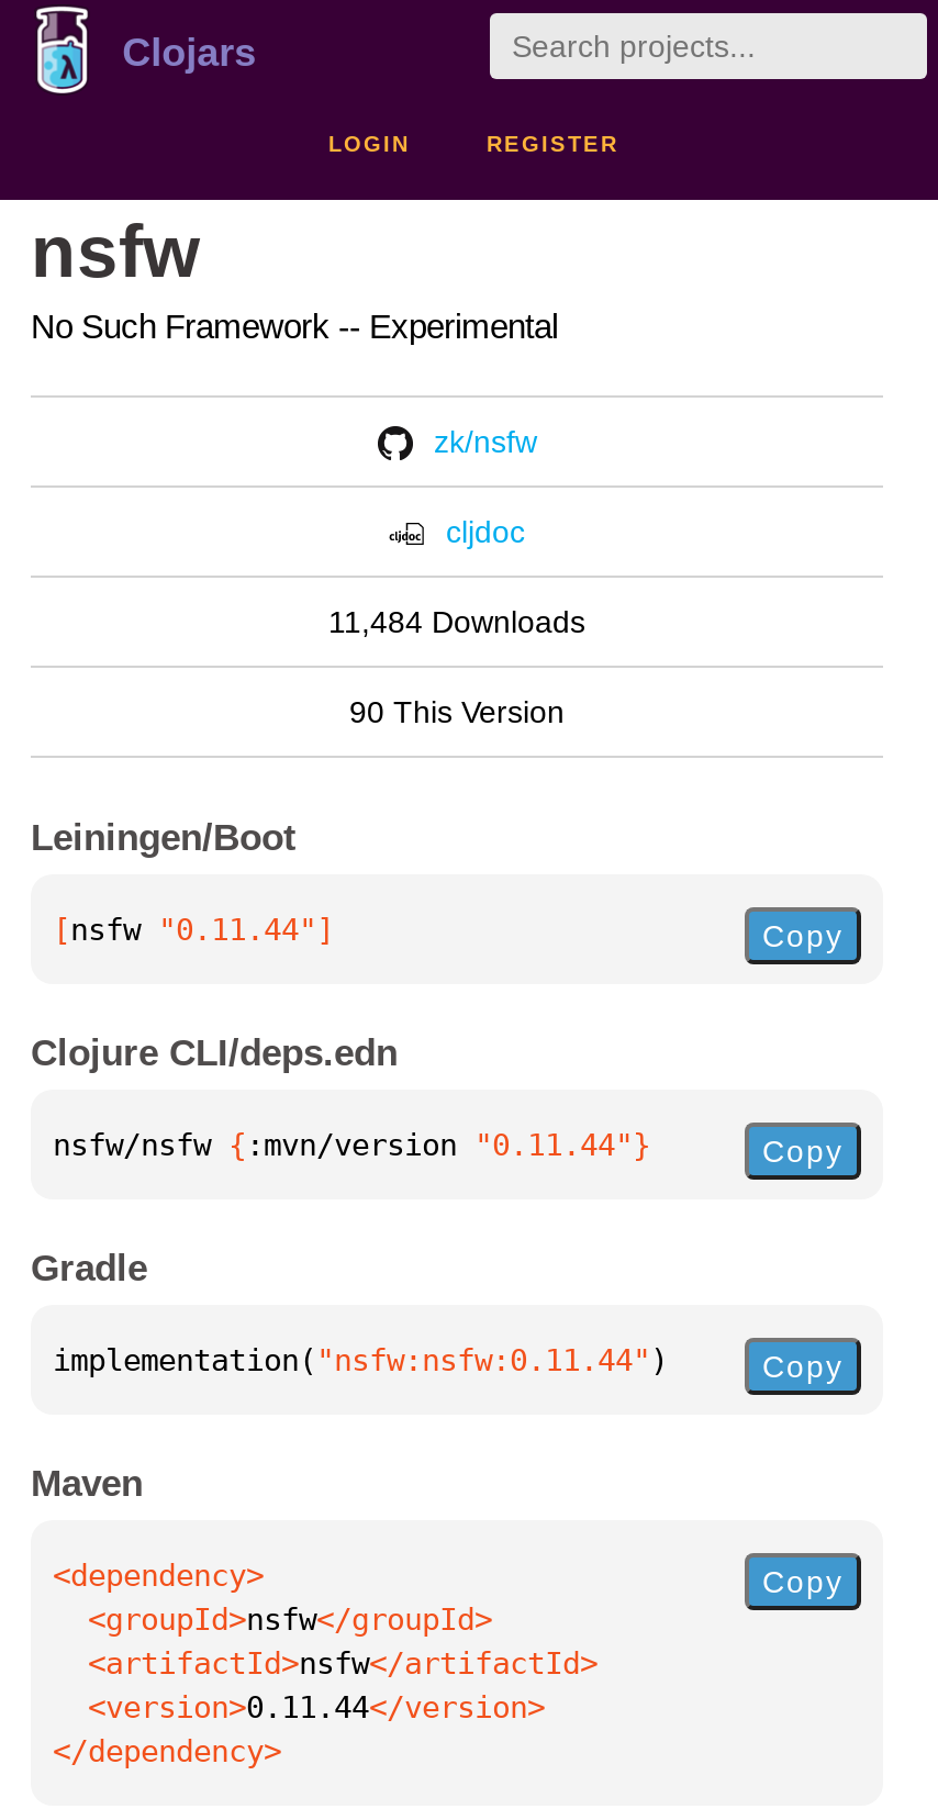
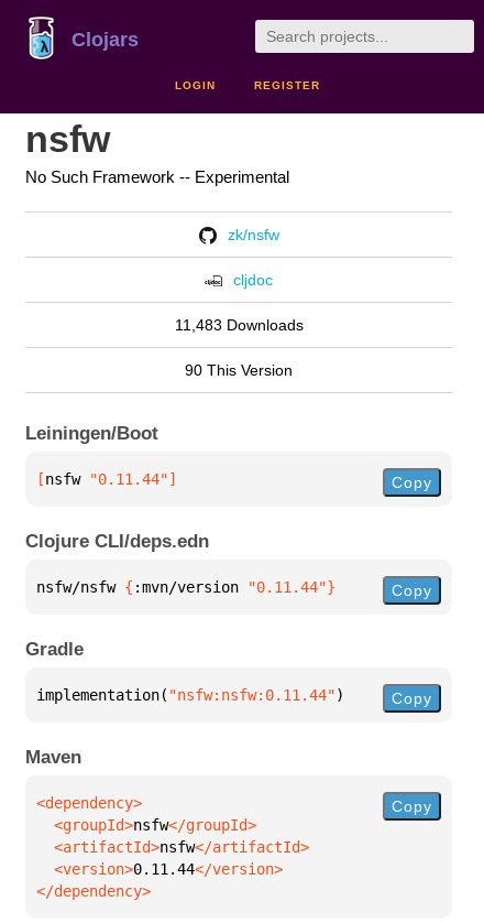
[328,604,585,639] 11,484 Downloads -> [174,316,303,334] 11,483 Downloads

